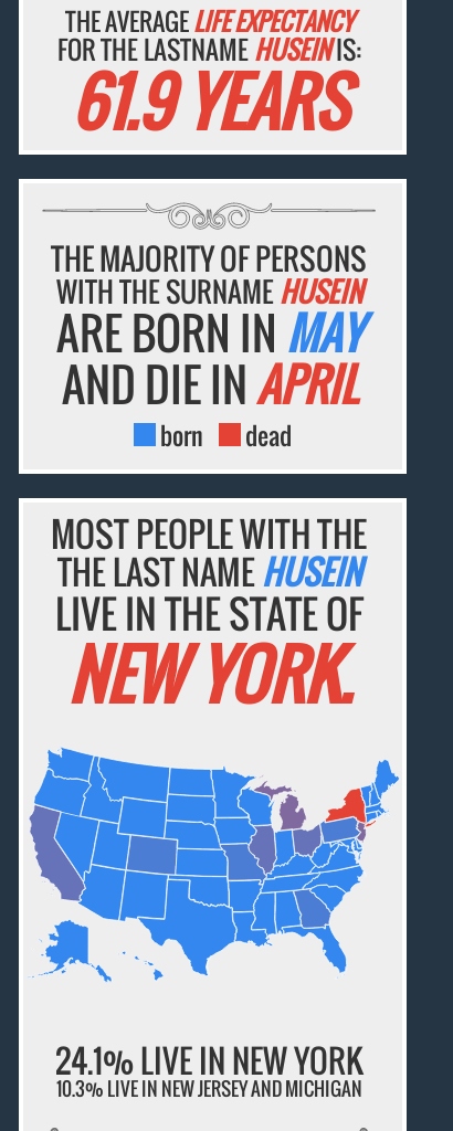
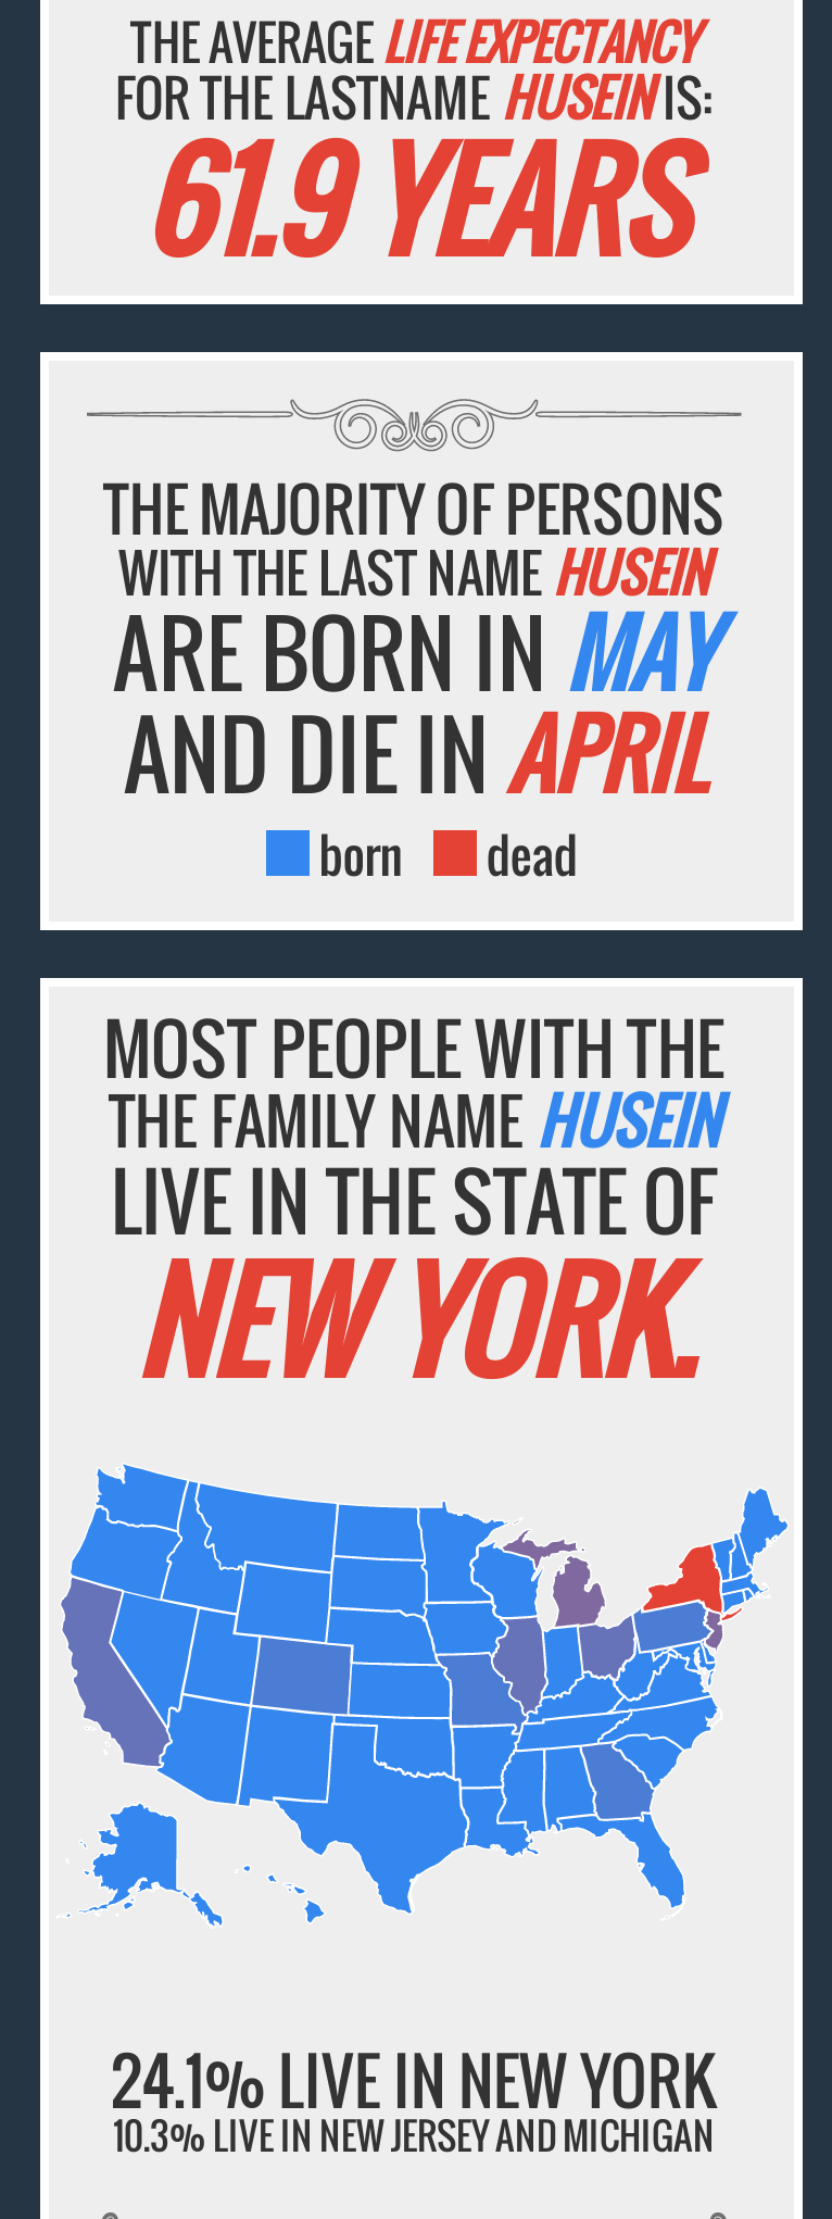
[56,271,362,312] WITH THE SURNAMEHUSEIN -> [118,533,709,611] WITH THE LAST NAMEHUSEIN
[57,547,361,597] THE LAST NAMEHUSEIN -> [109,1076,719,1165] THE FAMILY NAMEHUSEIN

